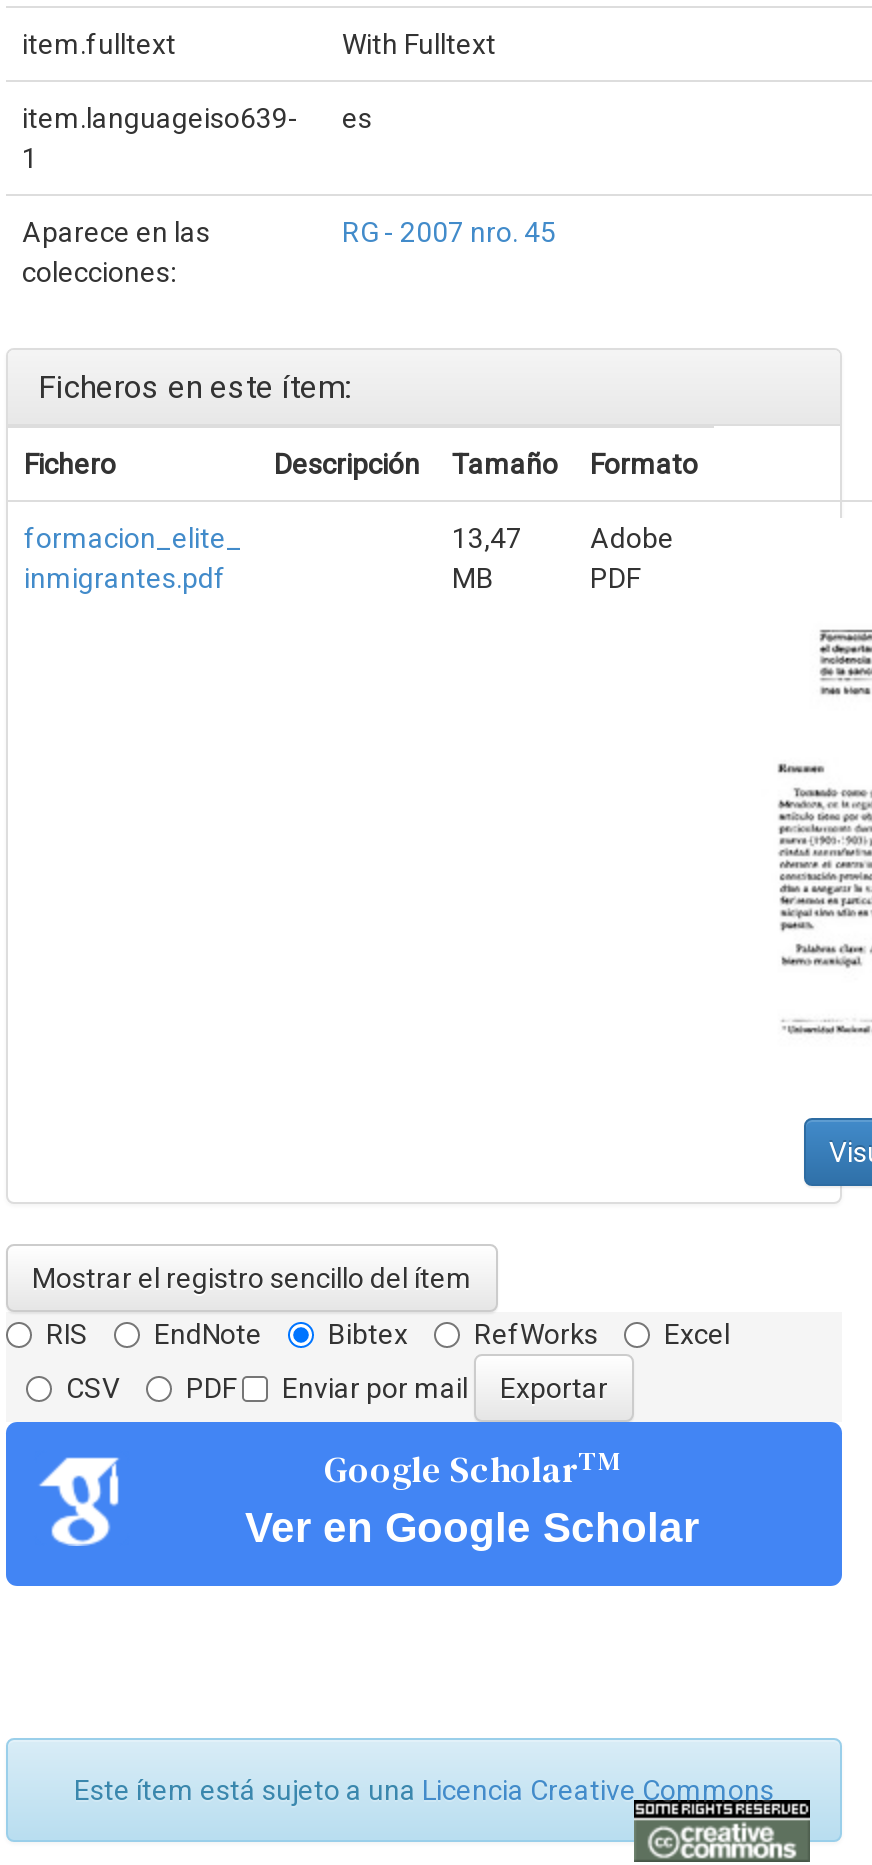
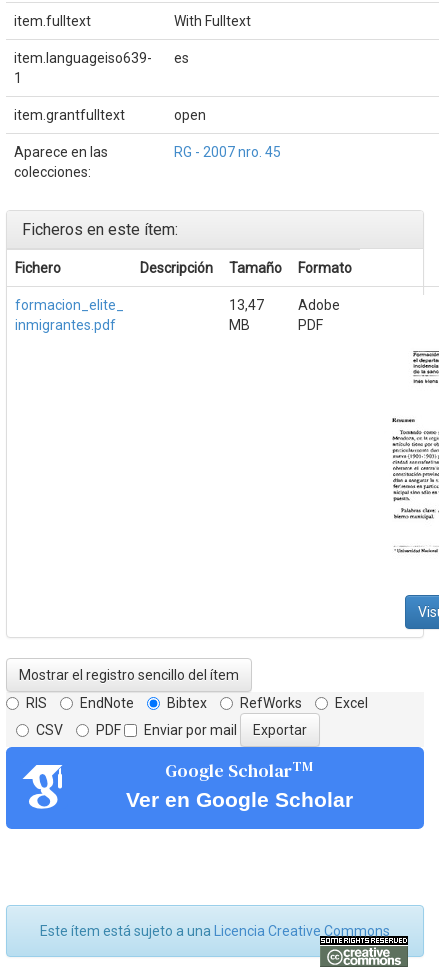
none -> [14,107,206,123] item.grantfulltext | open

